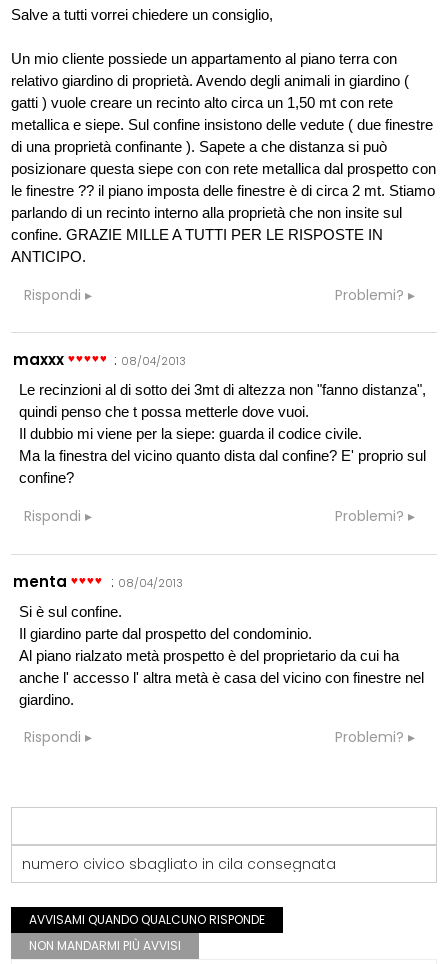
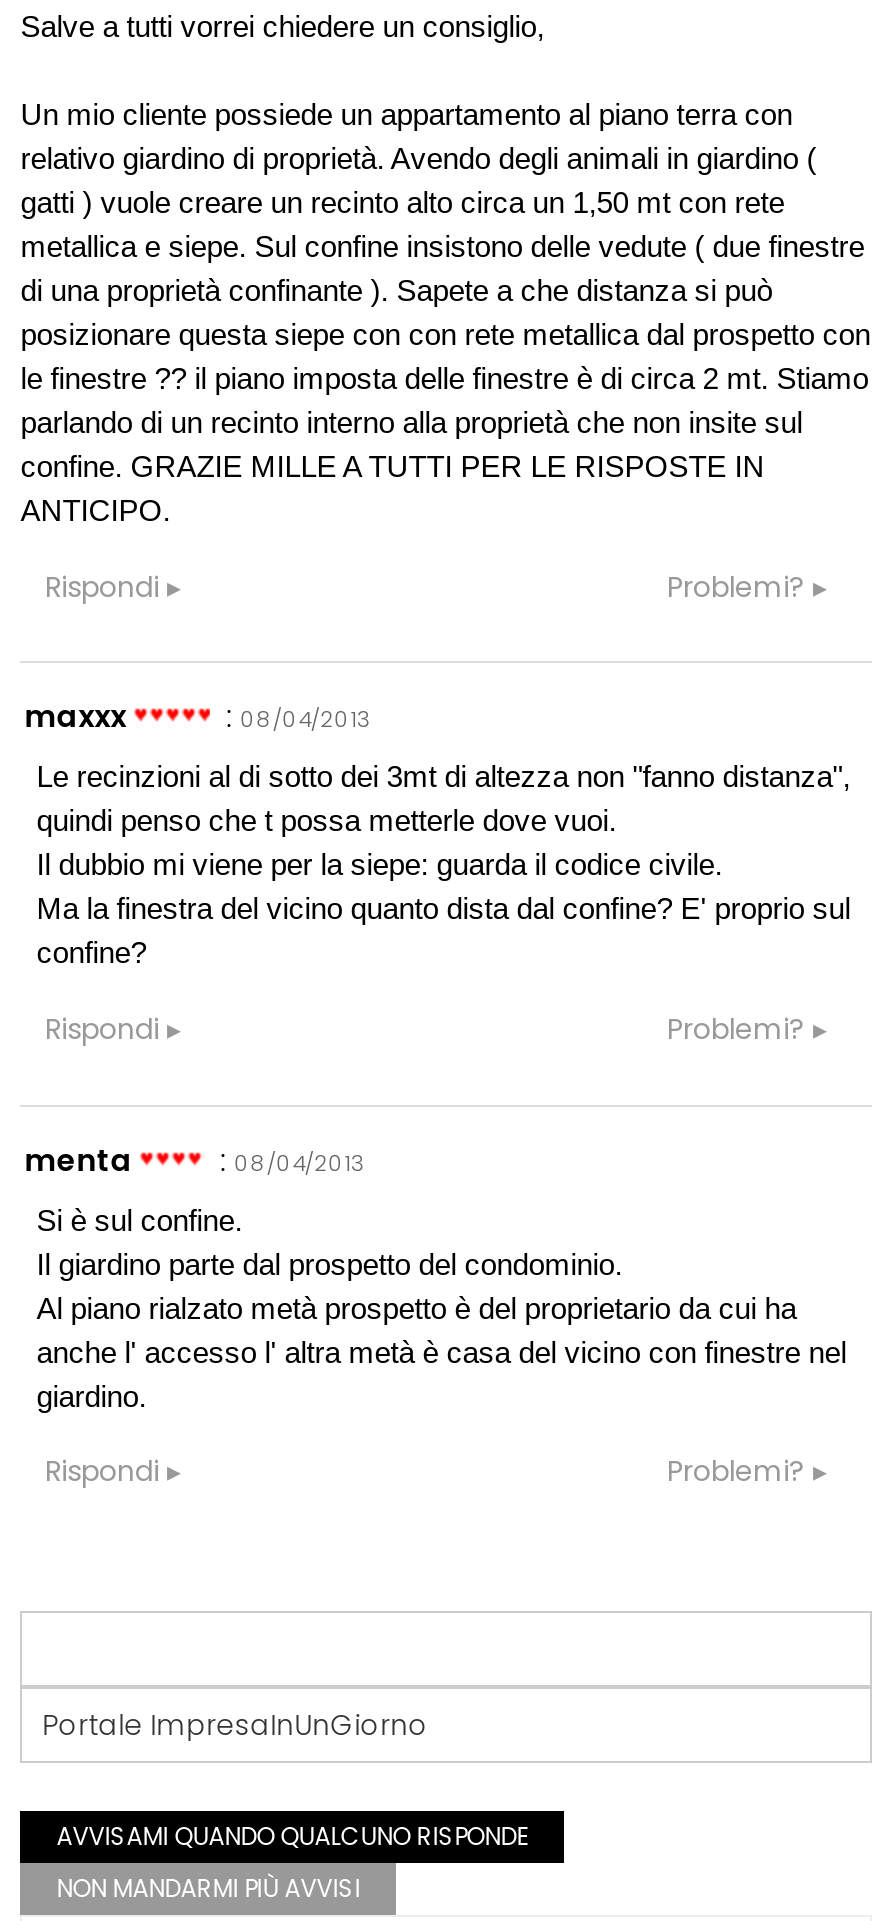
[22,854,336,874] numero civico sbagliato in cila consegnata -> [42,1705,428,1745] Portale ImpresaInUnGiorno

